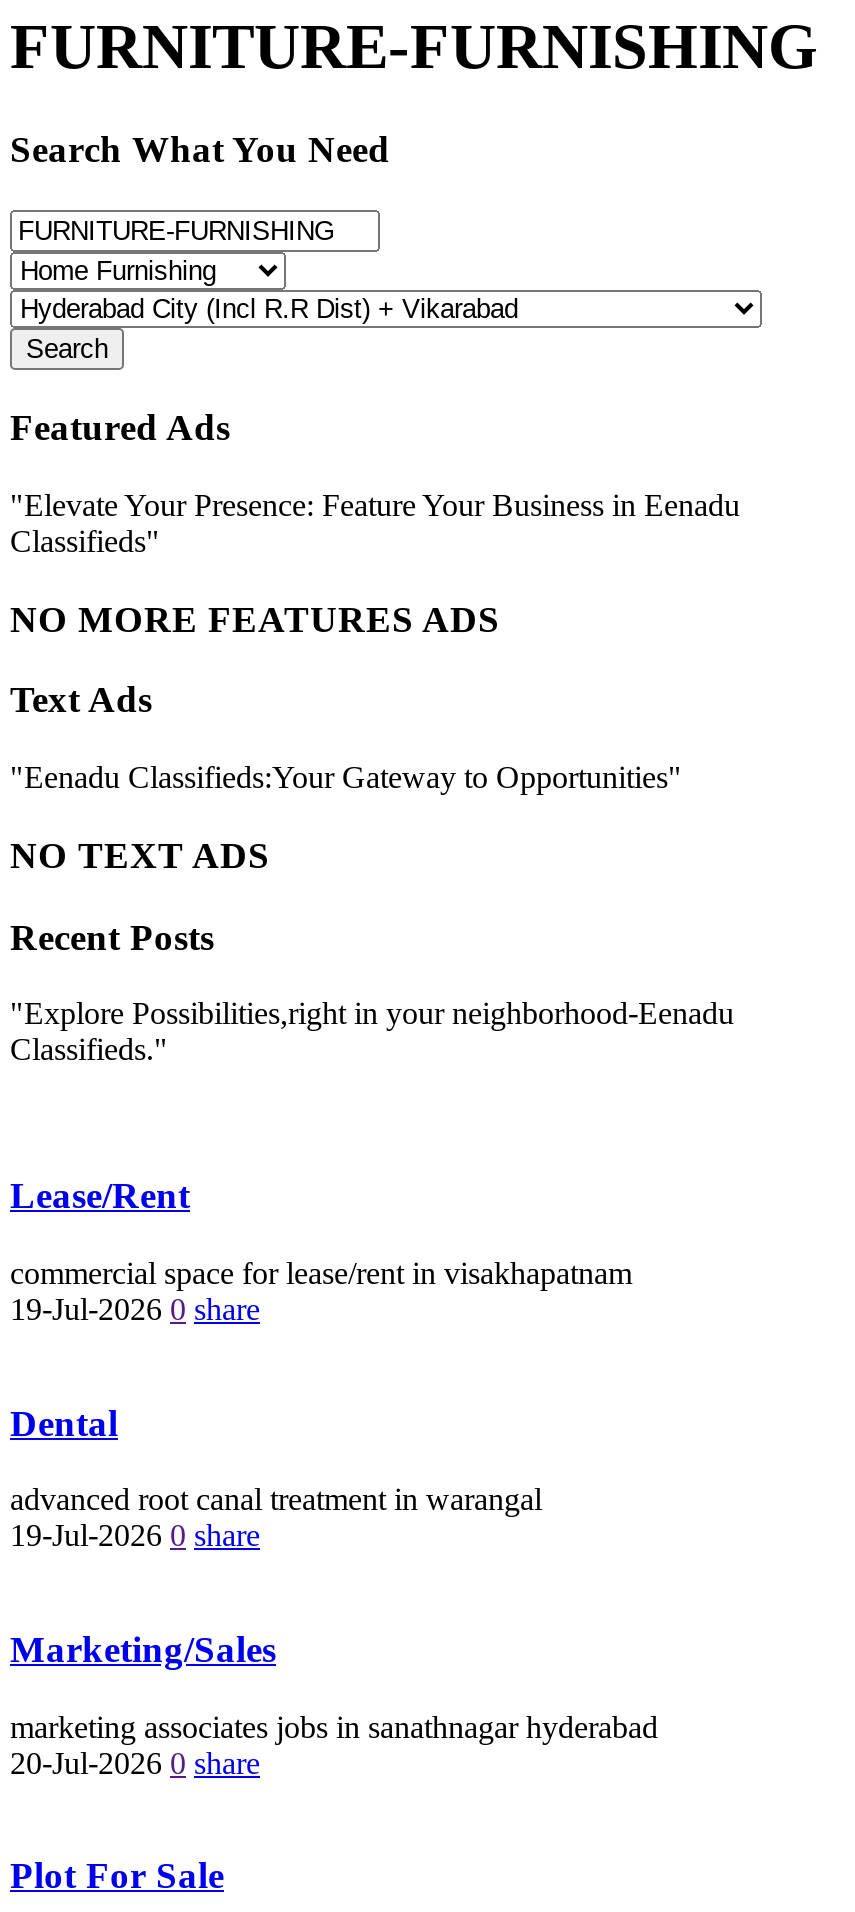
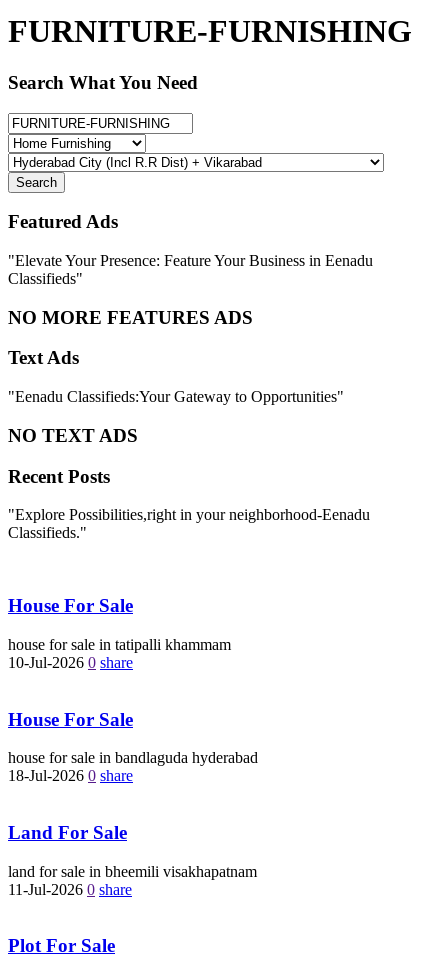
[10,1174,190,1216] Lease/Rent -> [8,595,133,616] House For Sale
[10,1256,632,1326] commercial space for lease/rent in visakhapatnam | 19-Jul-2026 0 share -> [8,636,231,671] house for sale in tatipalli khammam | 10-Jul-2026 0 share
[10,1401,118,1443] Dental -> [8,708,133,729] House For Sale
[10,1482,542,1552] advanced root canal treatment in warangal | 19-Jul-2026 0 share -> [8,749,258,784] house for sale in bandlaguda hyderabad | 18-Jul-2026 0 share
[10,1628,276,1670] Marketing/Sales -> [8,822,127,843] Land For Sale
[10,1709,658,1779] marketing associates jobs in sanathnagar hyderabad | 20-Jul-2026 0 share -> [8,863,257,898] land for sale in bheemili visakhapatnam | 11-Jul-2026 0 share

